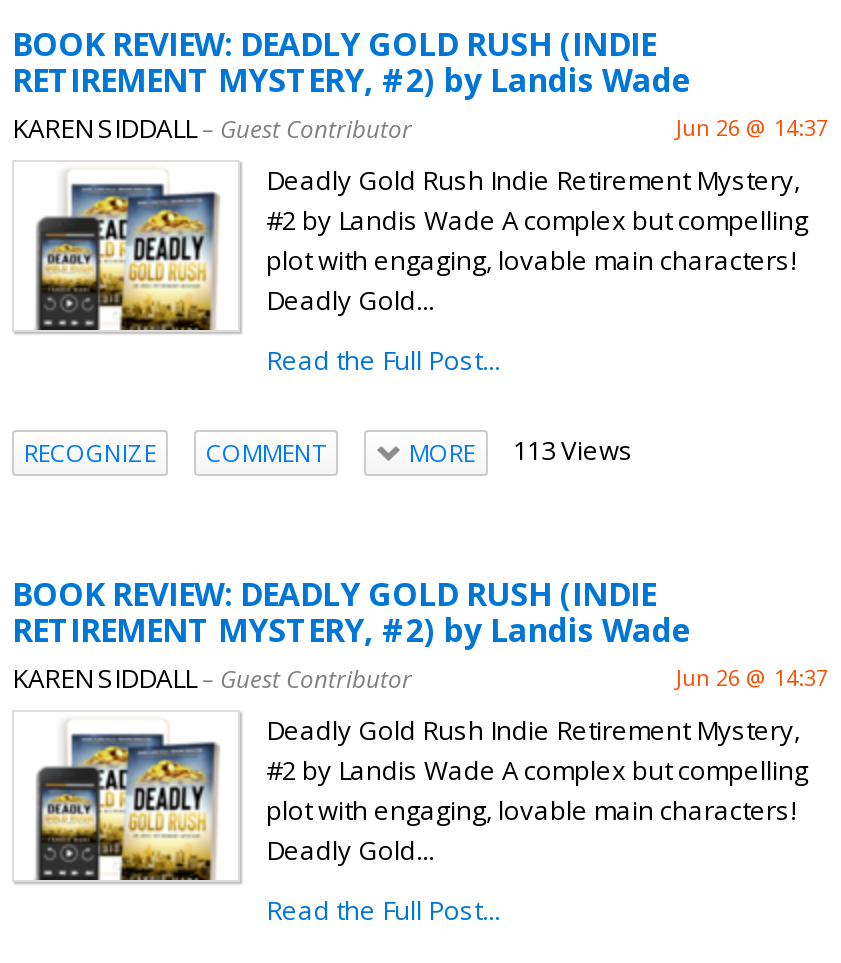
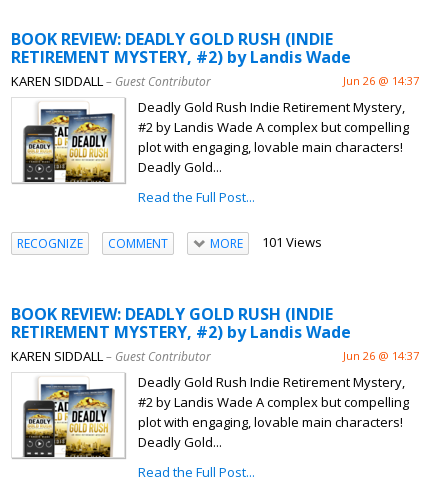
[409,432,633,470] MORE 113 Views -> [209,233,321,252] MORE 101 Views

